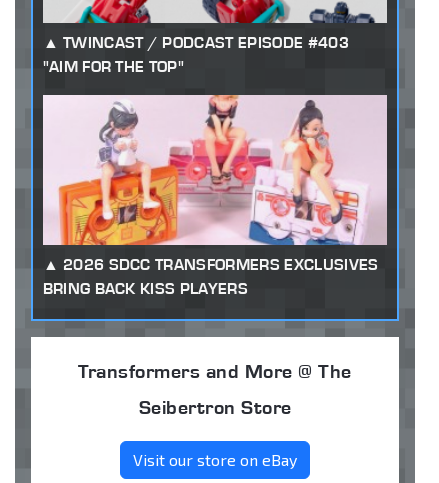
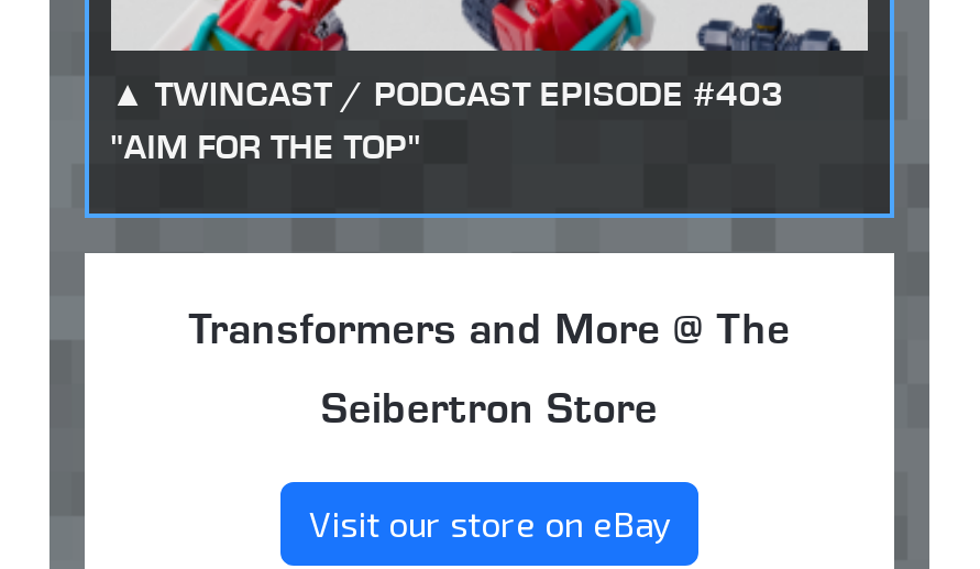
[43,94,387,298] [image] | 2026 SDCC TRANSFORMERS EXCLUSIVES | BRING BACK KISS PLAYERS -> none

